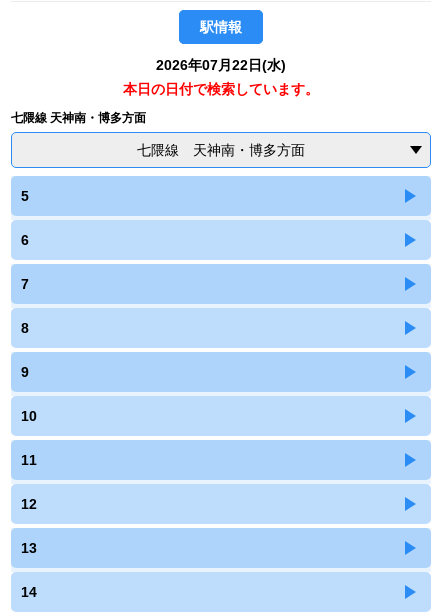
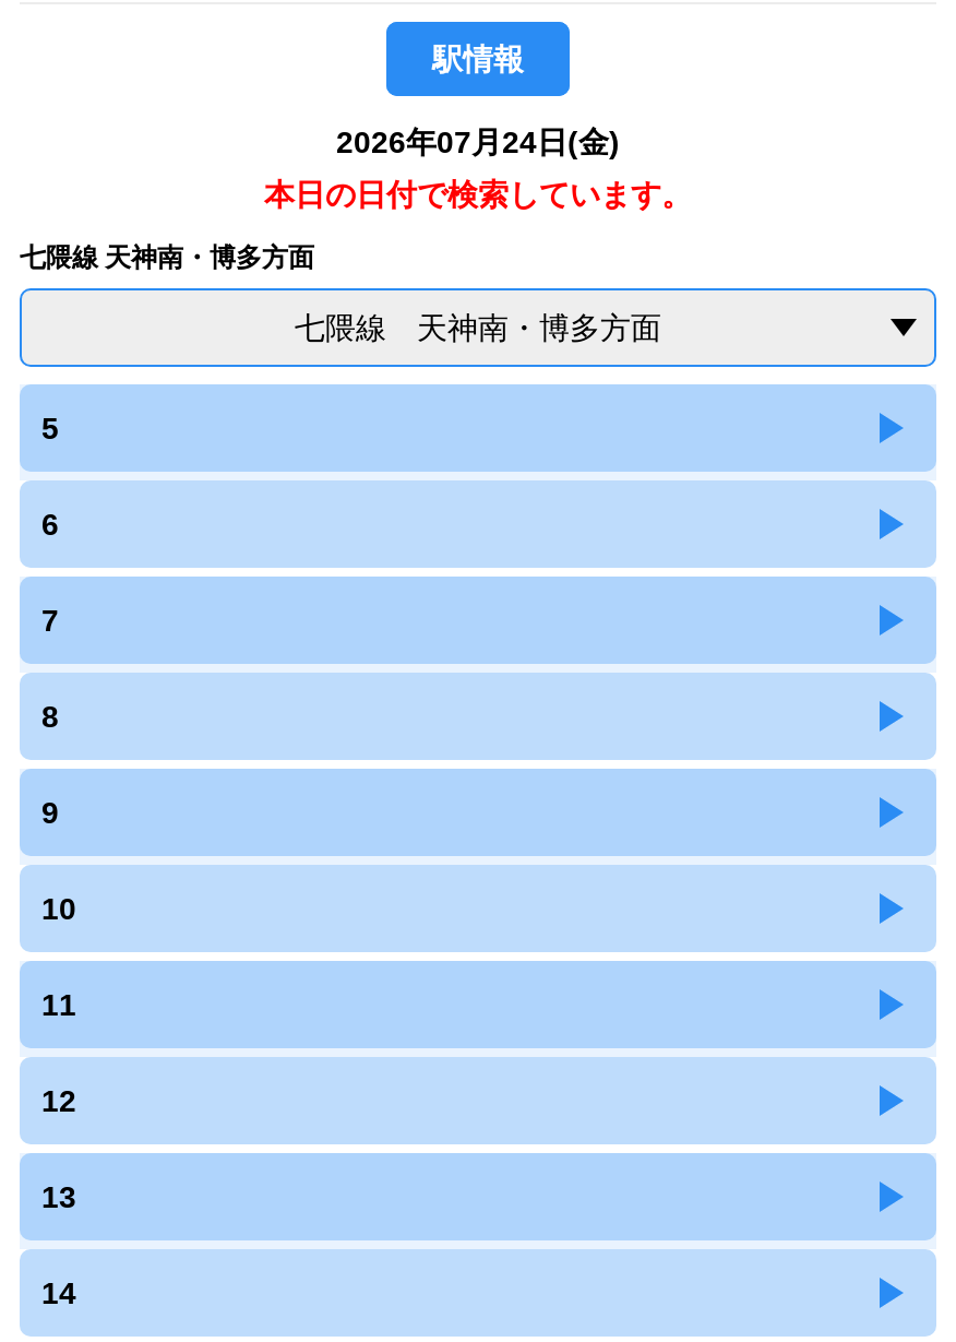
[156,57,286,73] 2026年07月22日(水) -> [336,124,620,159] 2026年07月24日(金)

